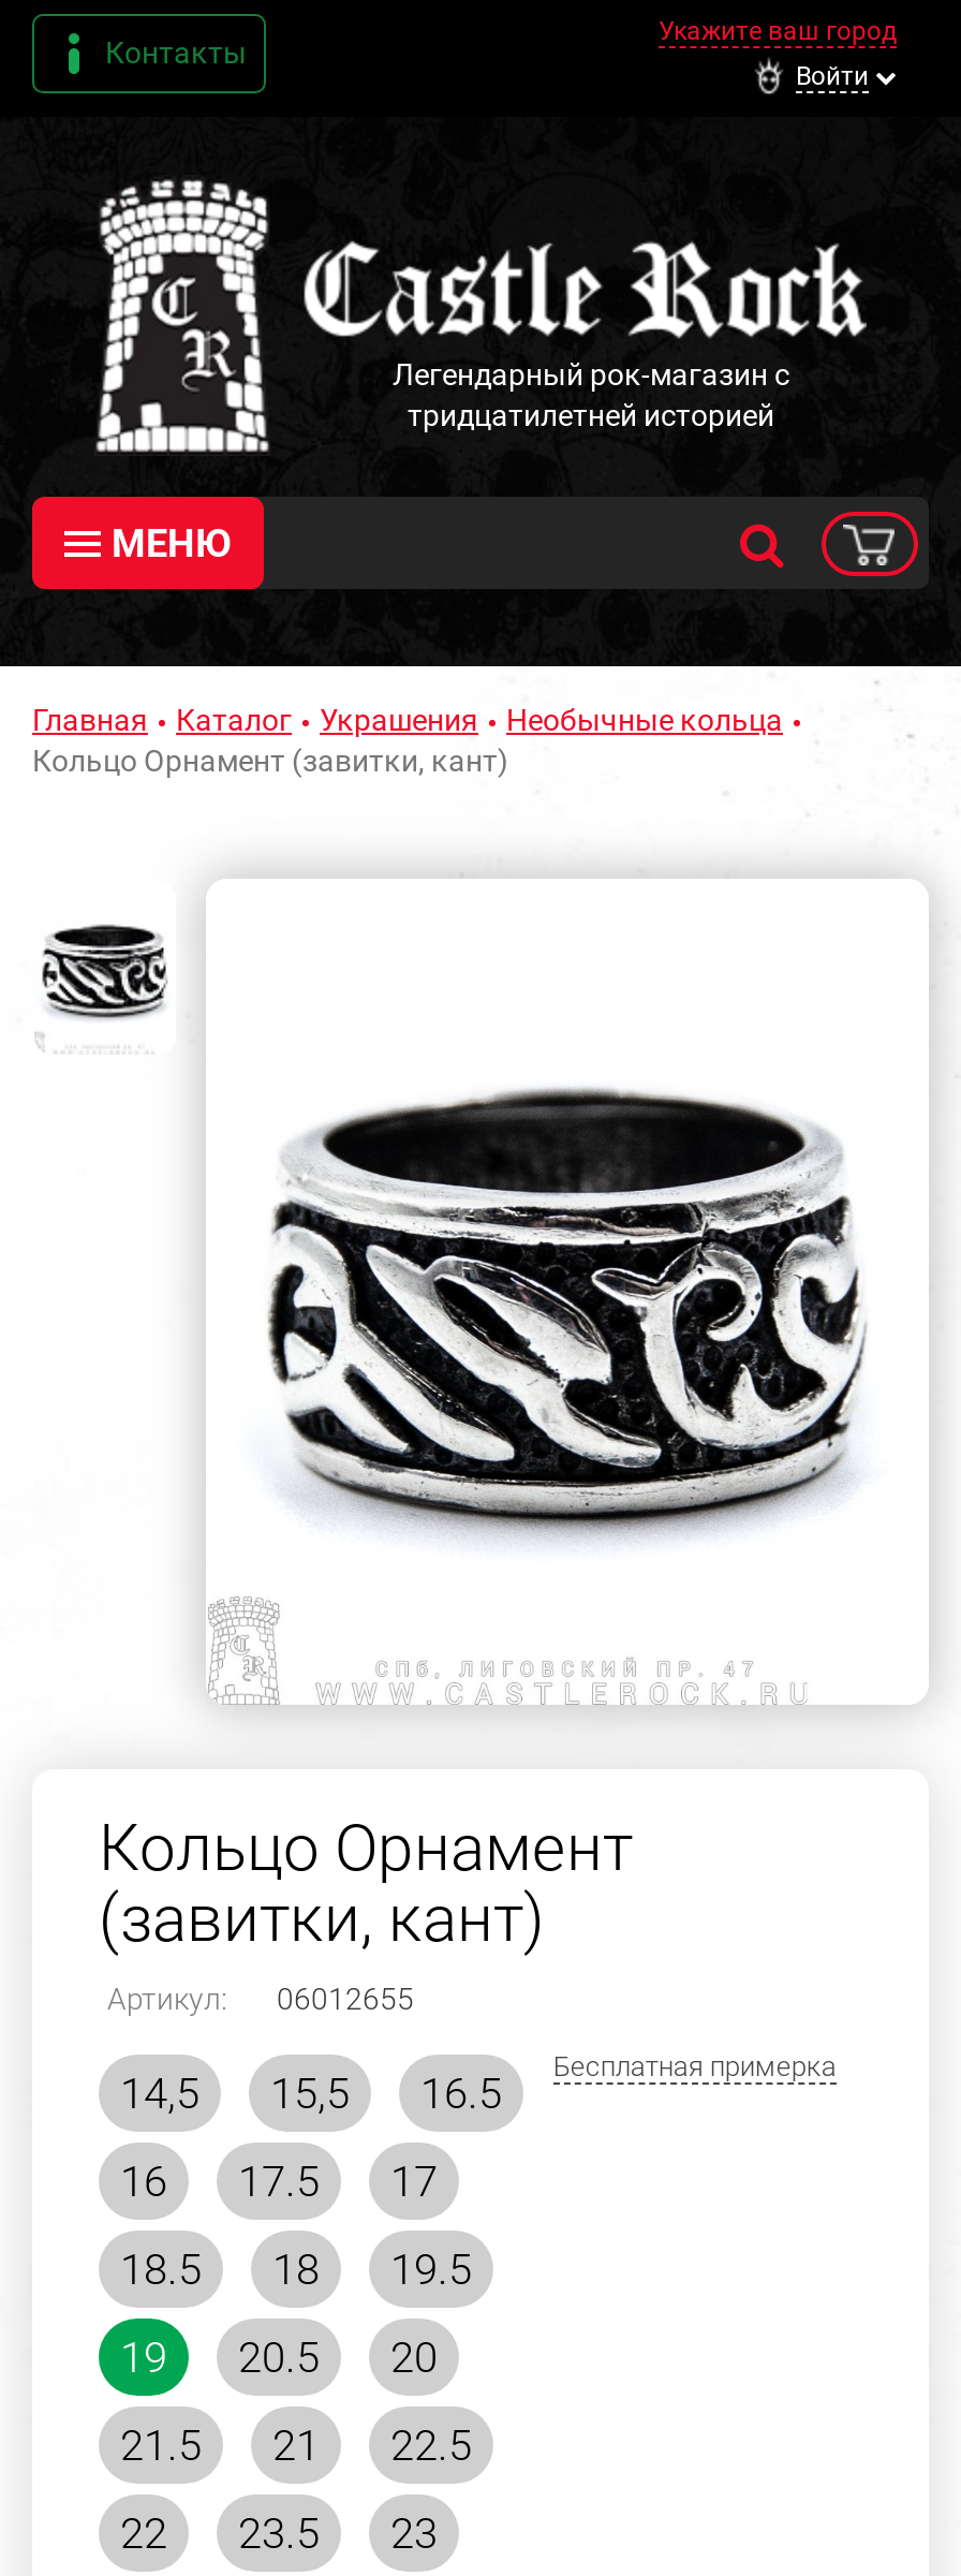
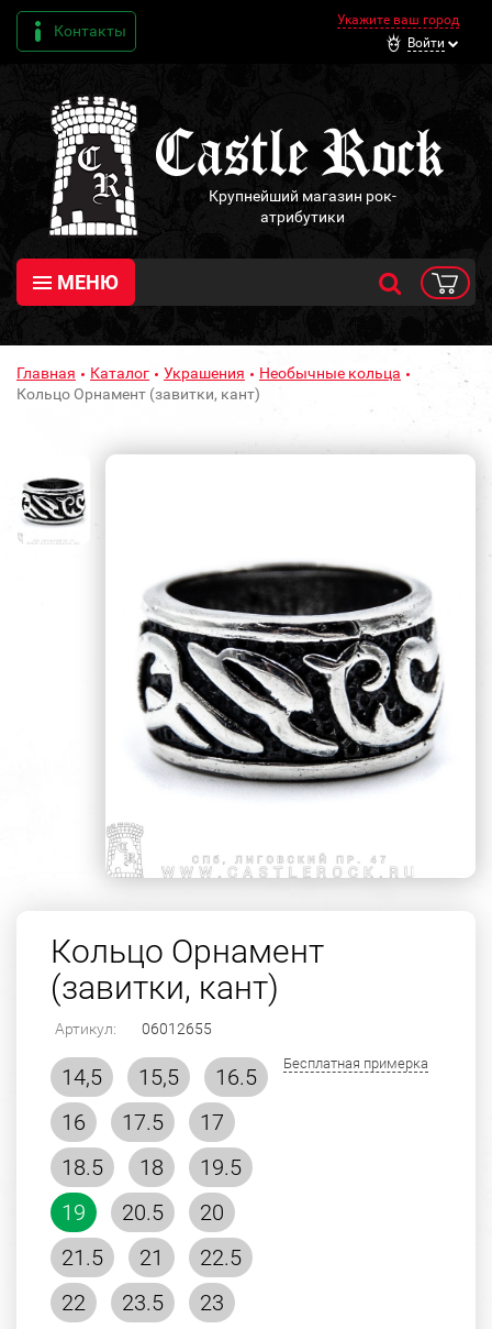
[393,357,789,432] Легендарный рок-магазин с | тридцатилетней историей -> [209,187,396,225] Крупнейший магазин рок- | атрибутики

